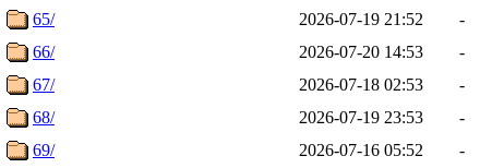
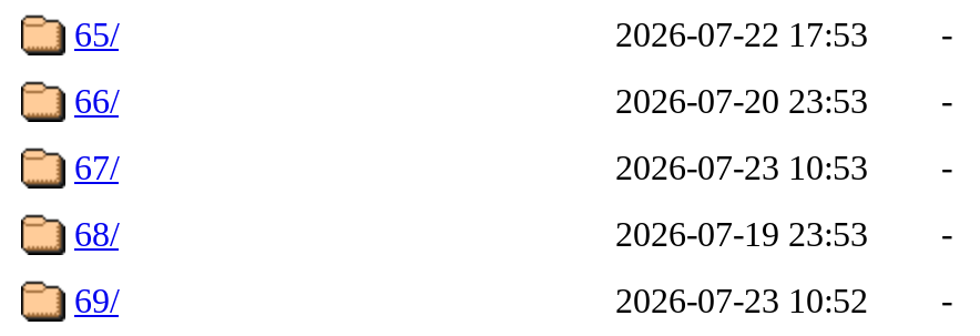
[299,10,423,28] 2026-07-19 21:52 -> [615,15,868,53] 2026-07-22 17:53
[299,42,423,61] 2026-07-20 14:53 -> [615,82,868,120] 2026-07-20 23:53
[299,75,423,94] 2026-07-18 02:53 -> [615,148,868,186] 2026-07-23 10:53
[299,141,423,159] 2026-07-16 05:52 -> [615,281,868,319] 2026-07-23 10:52

